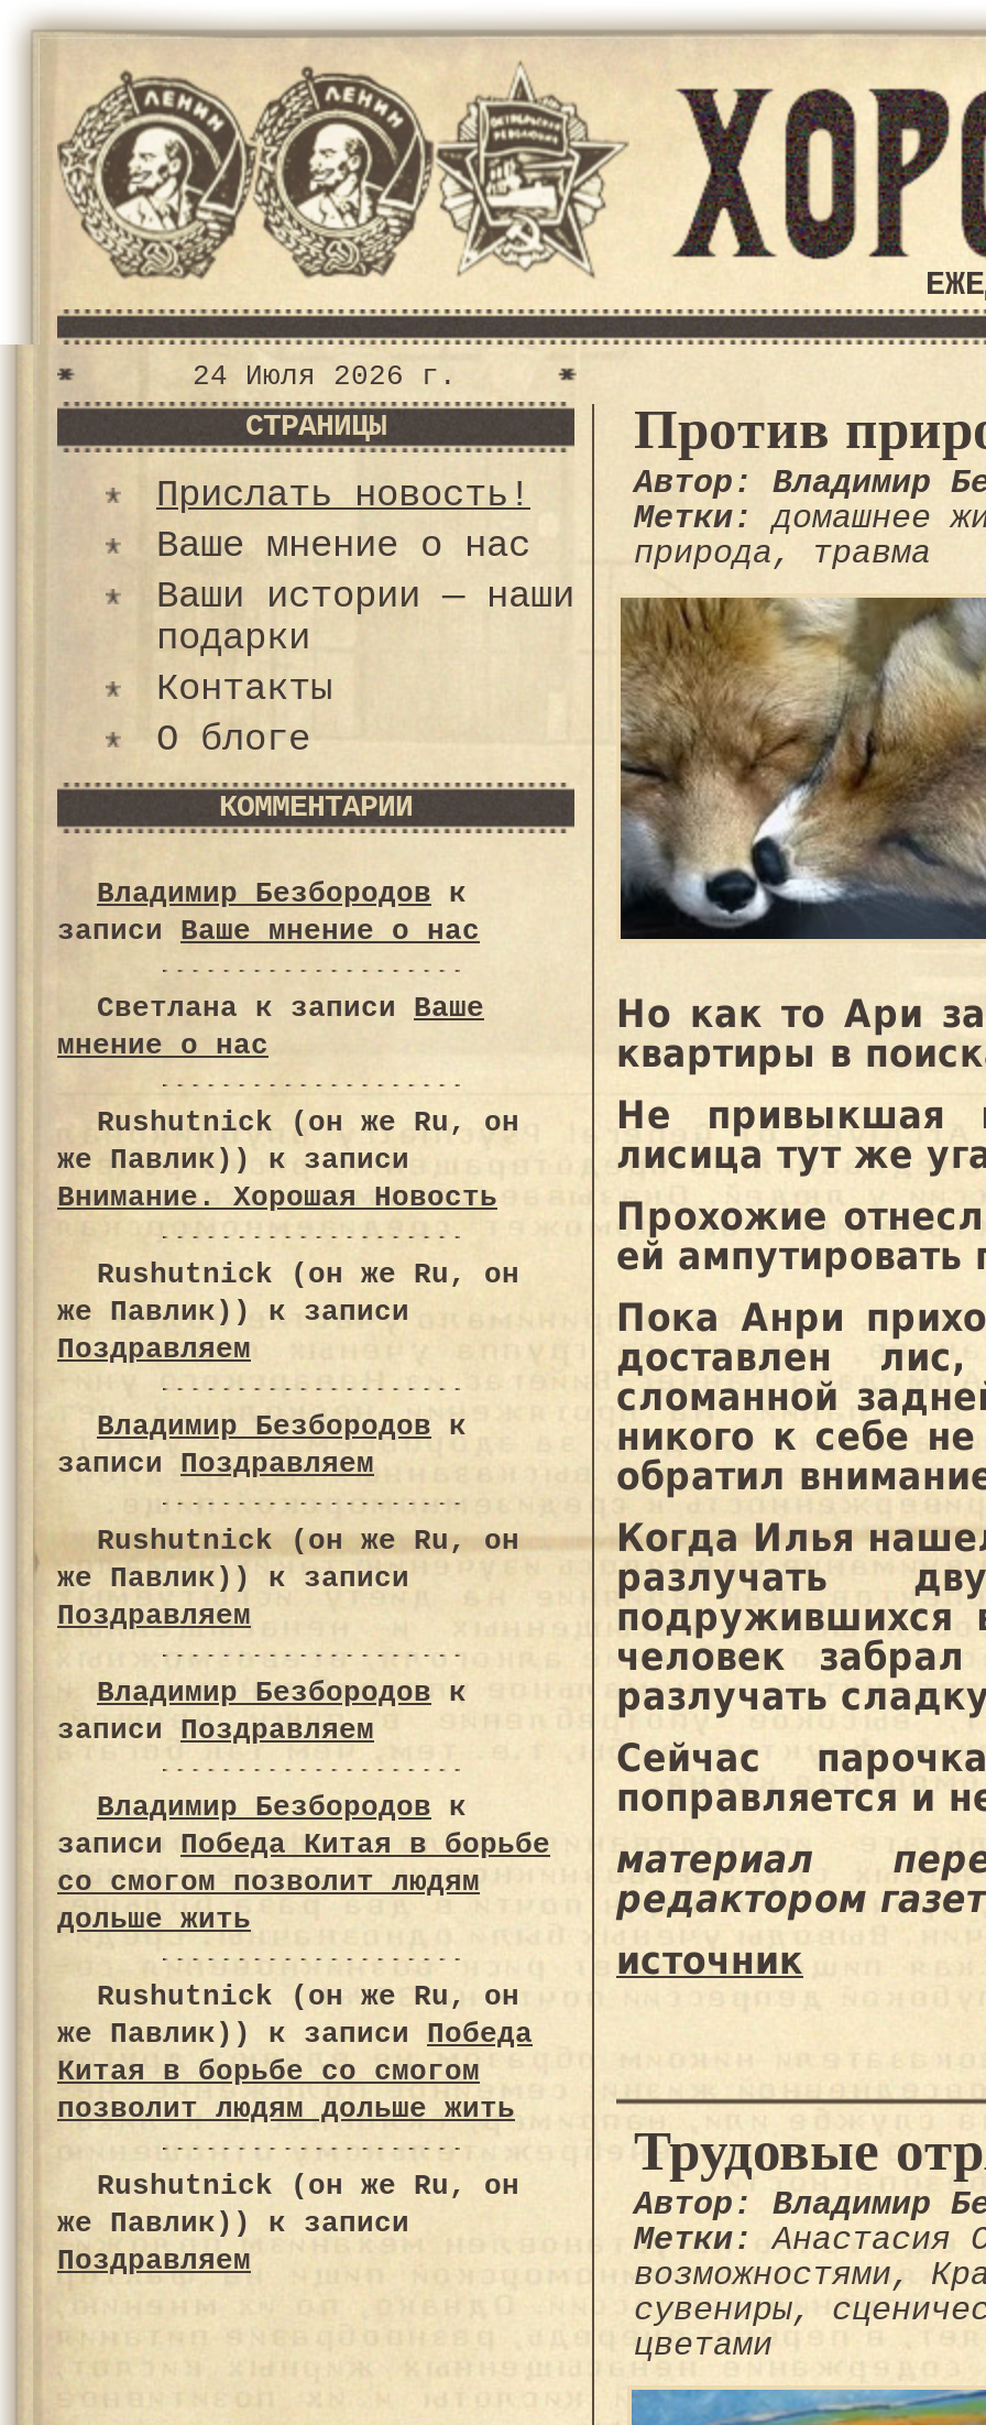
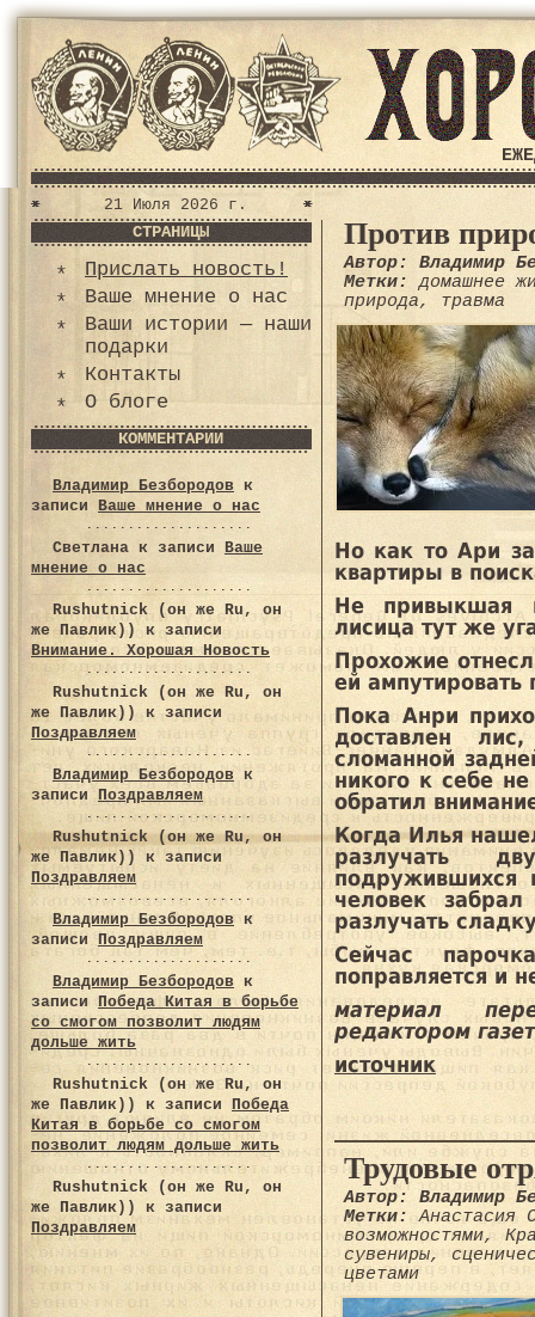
[193,360,457,393] 24 Июля 2026 г. -> [104,196,248,214] 21 Июля 2026 г.

